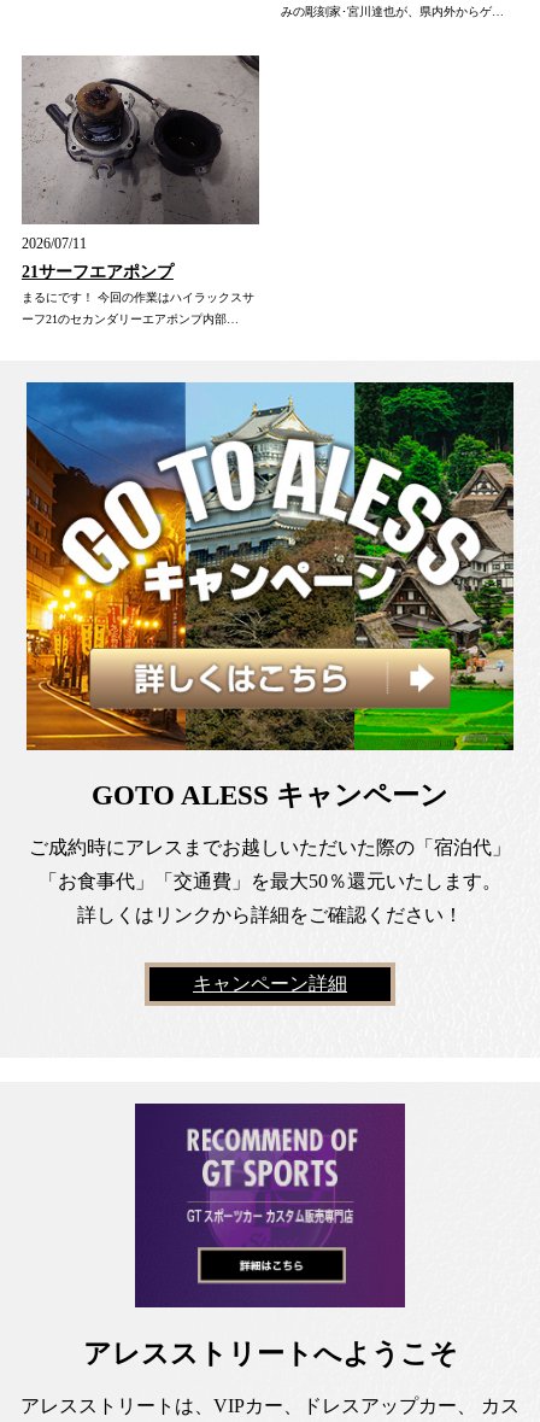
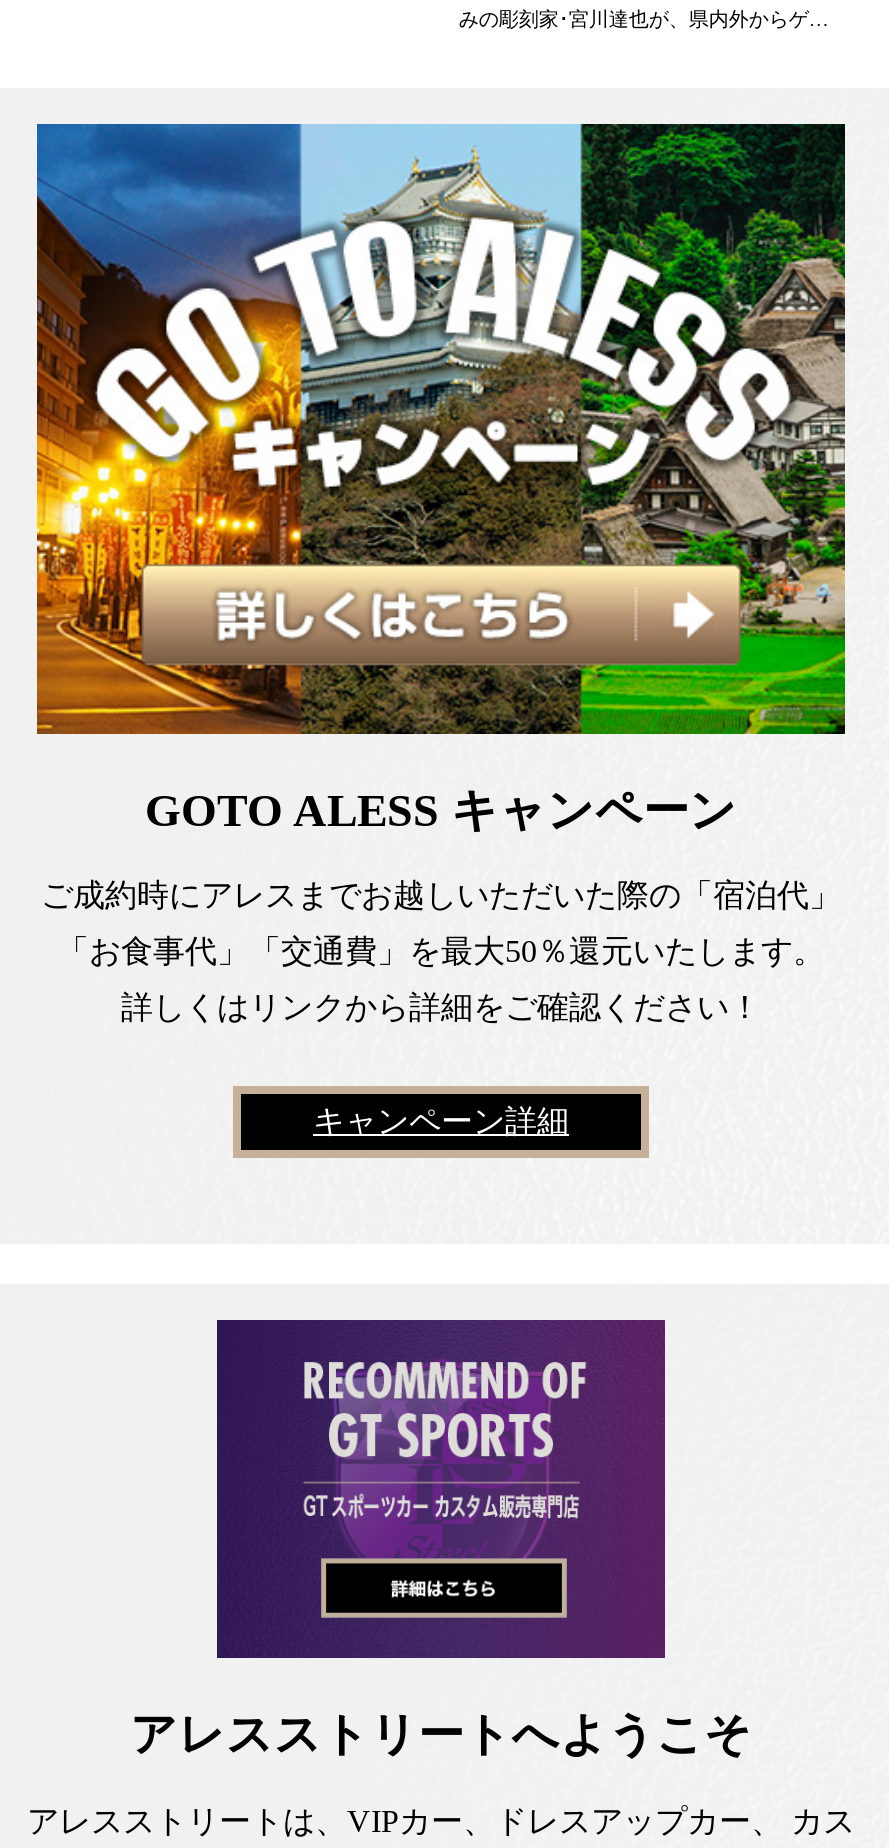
[22,54,260,326] [image] | 2026/07/11 | 21サーフエアポンプ | まるにです！ 今回の作業はハイラックスサ | ーフ21のセカンダリーエアポンプ内部… -> none

